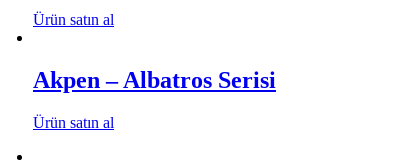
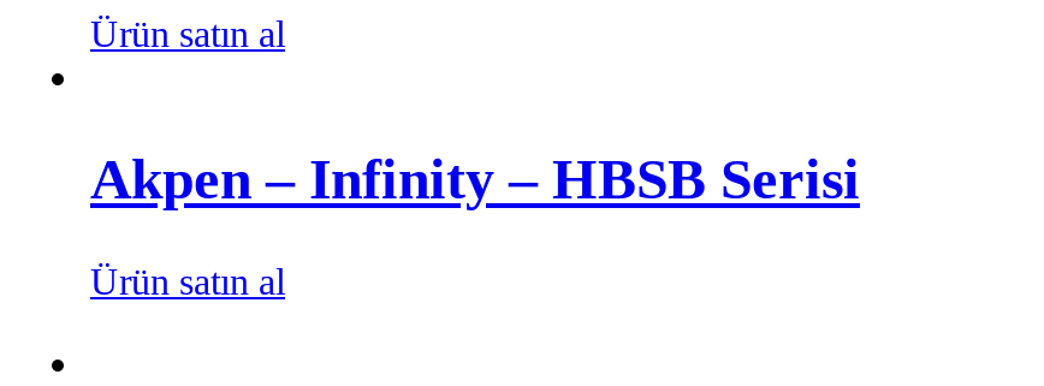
[33,67,276,93] Akpen – Albatros Serisi -> [90,148,860,211] Akpen – Infinity – HBSB Serisi

